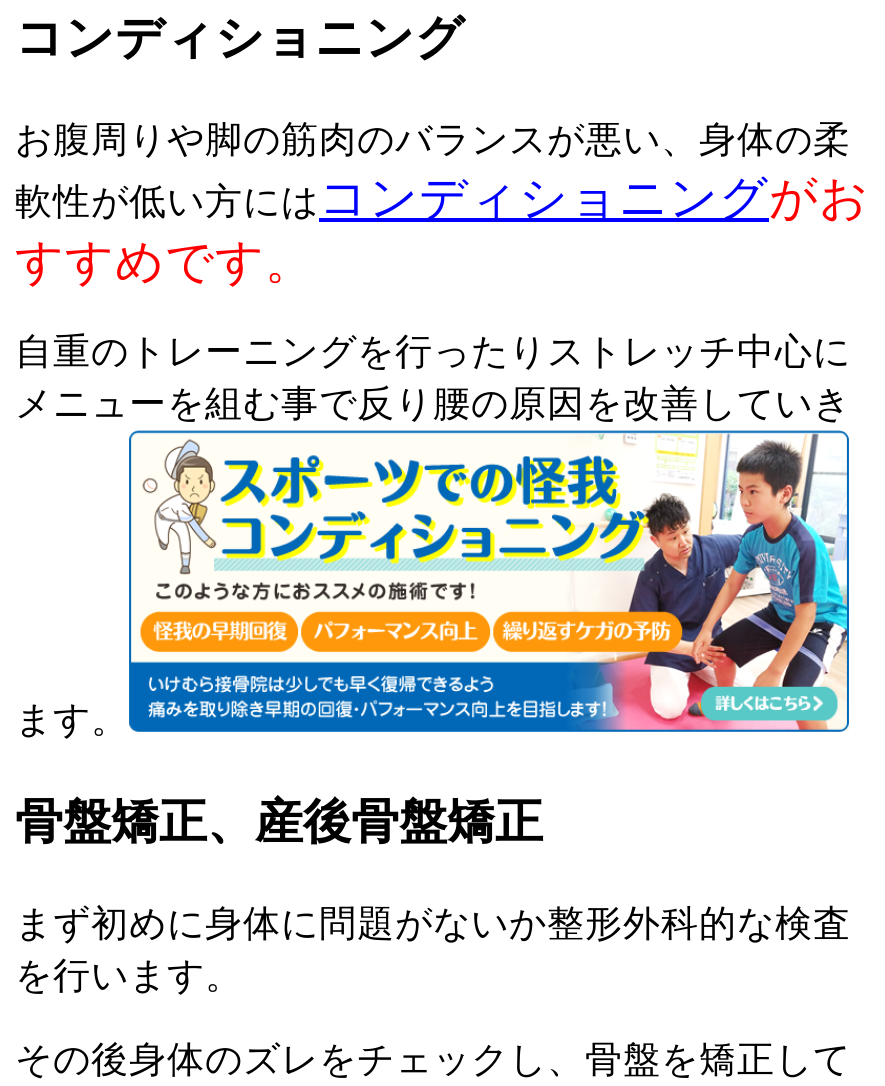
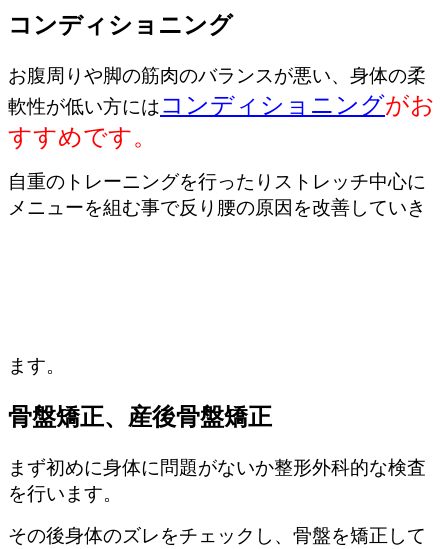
[127,430,851,734] [image] -> none

